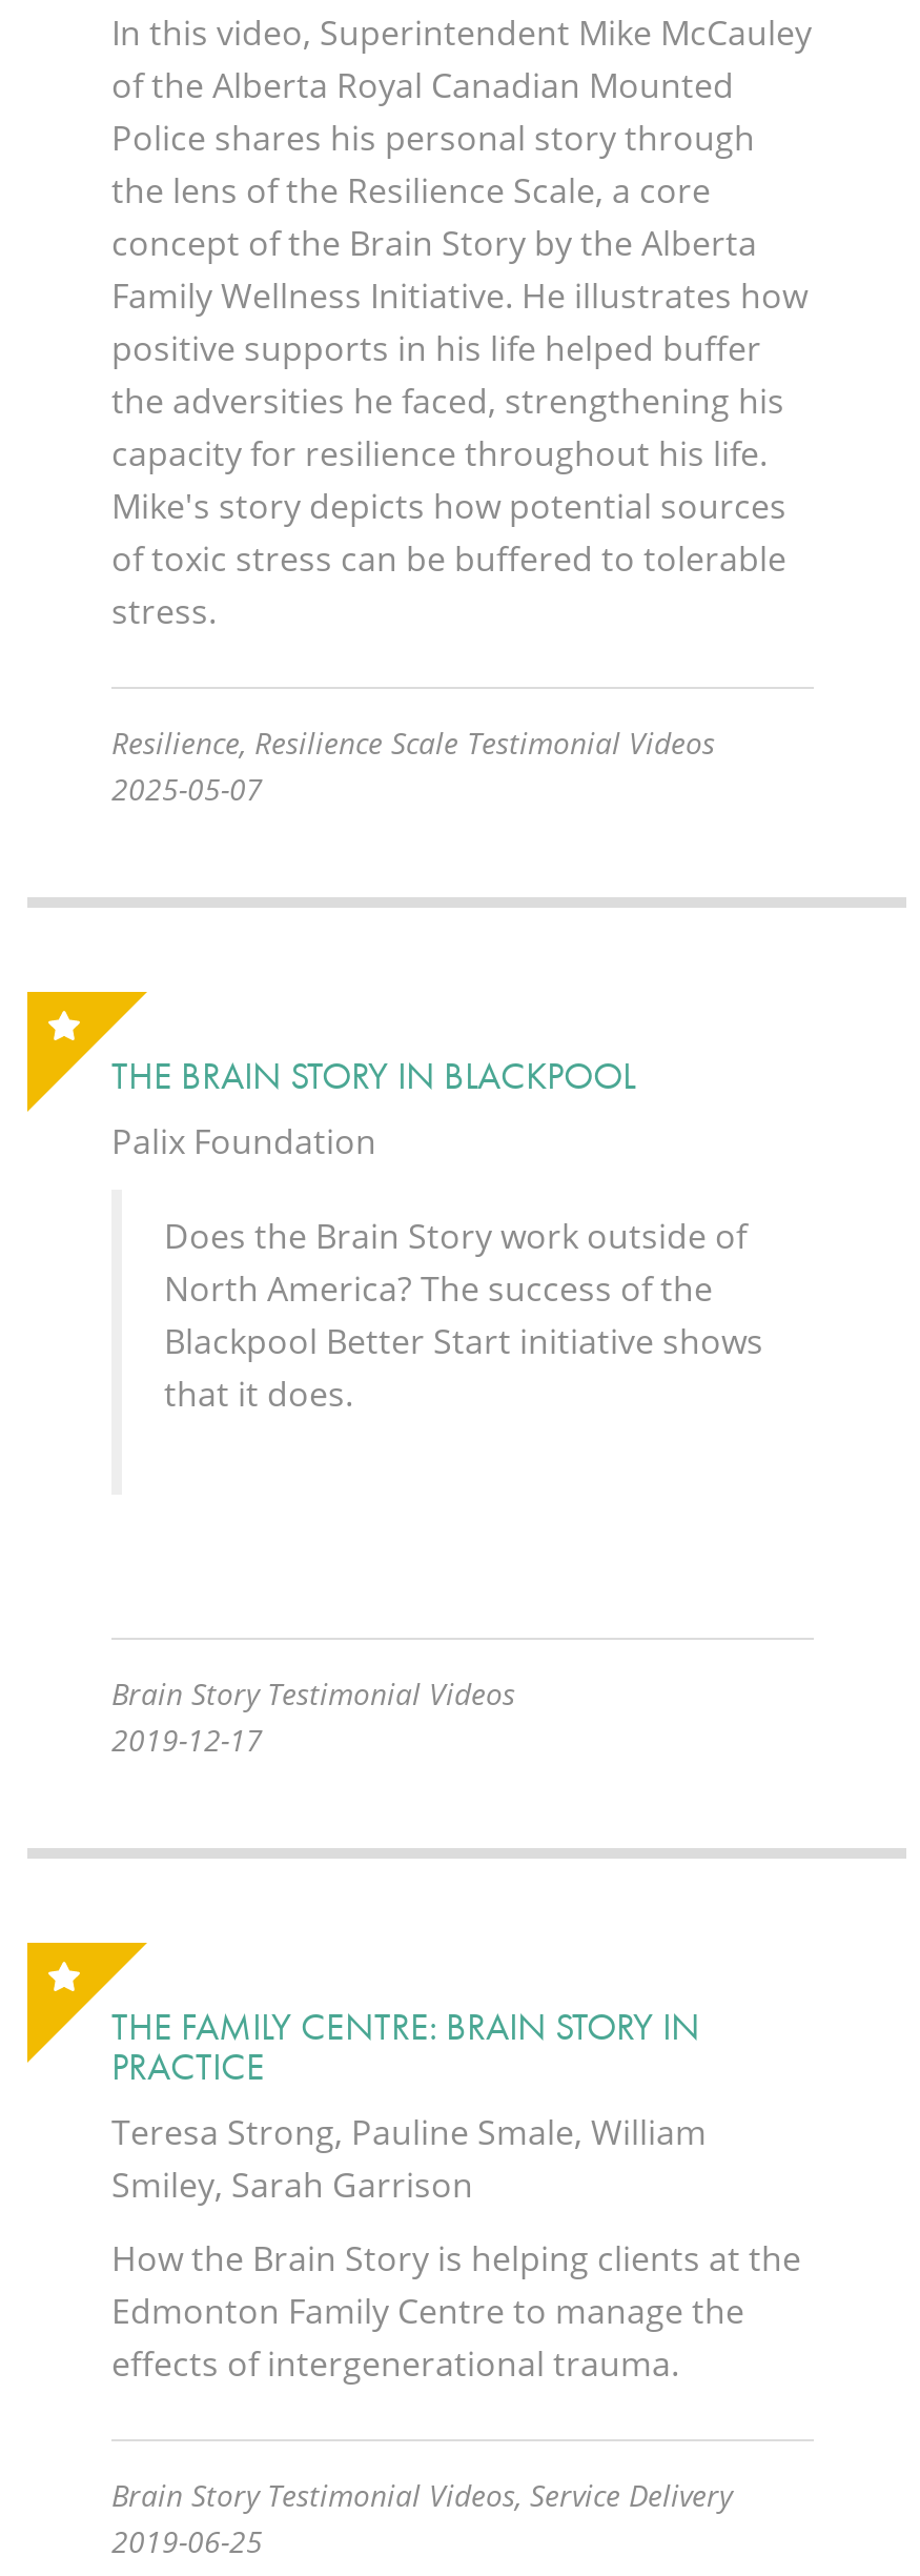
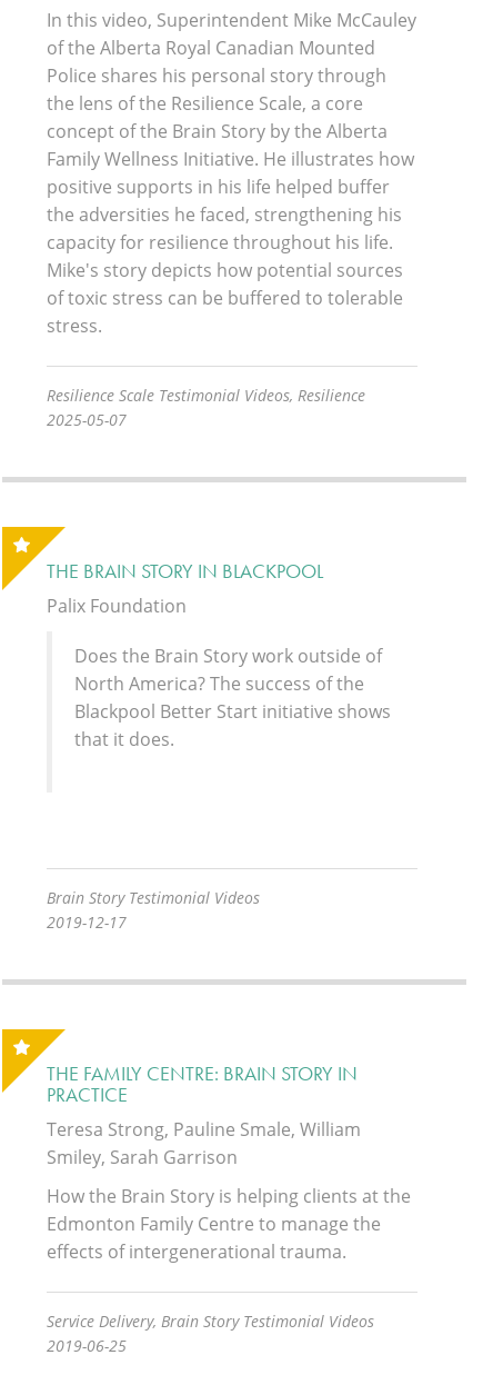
[111,723,715,763] Resilience, Resilience Scale Testimonial Videos -> [47,385,365,406] Resilience Scale Testimonial Videos, Resilience
[111,2475,732,2515] Brain Story Testimonial Videos, Service Delivery -> [47,1311,374,1332] Service Delivery, Brain Story Testimonial Videos

